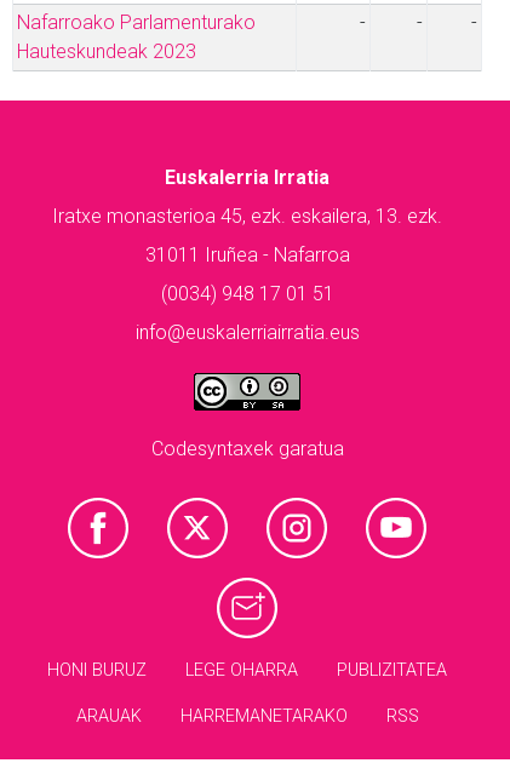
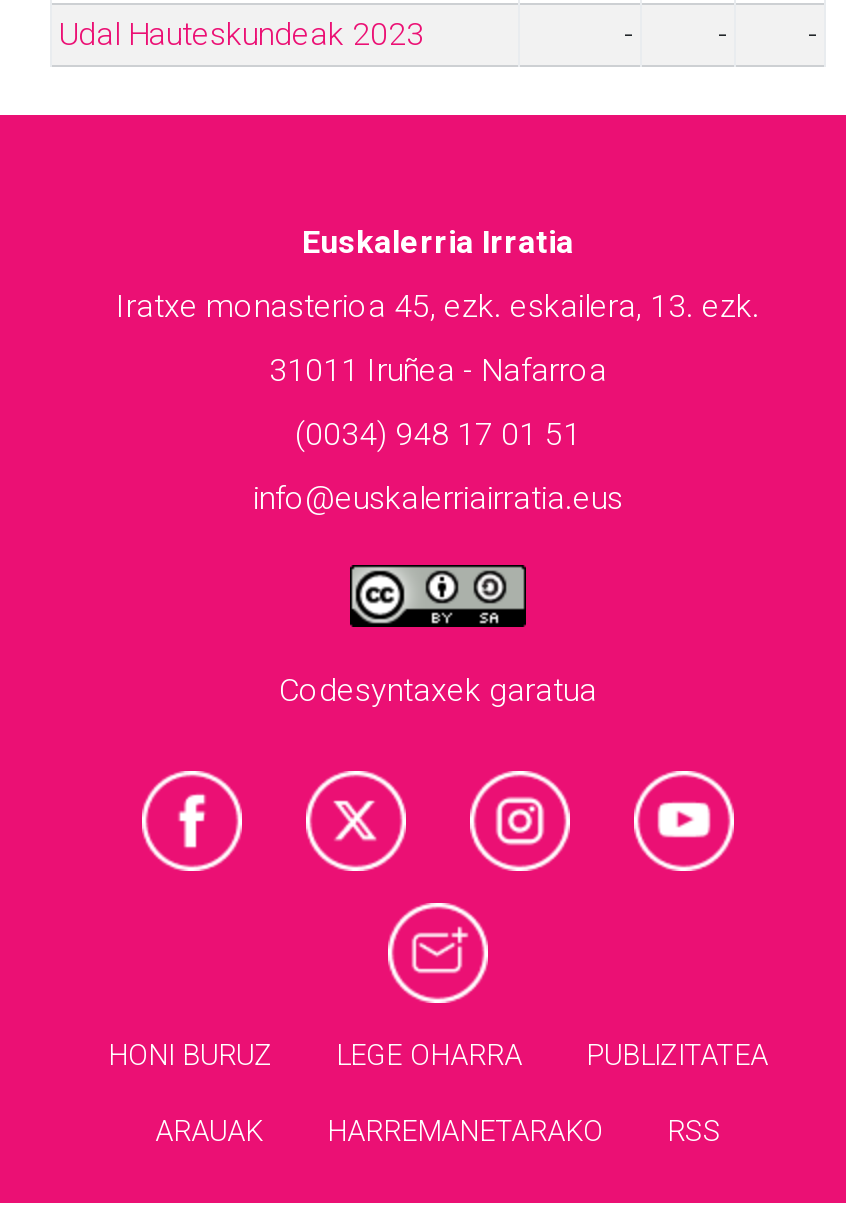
[17,11,256,63] Nafarroako Parlamenturako | Hauteskundeak 2023 -> [58,15,424,53] Udal Hauteskundeak 2023

